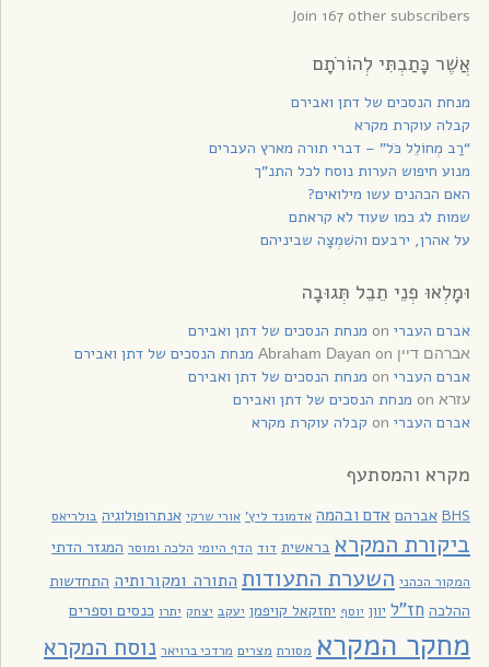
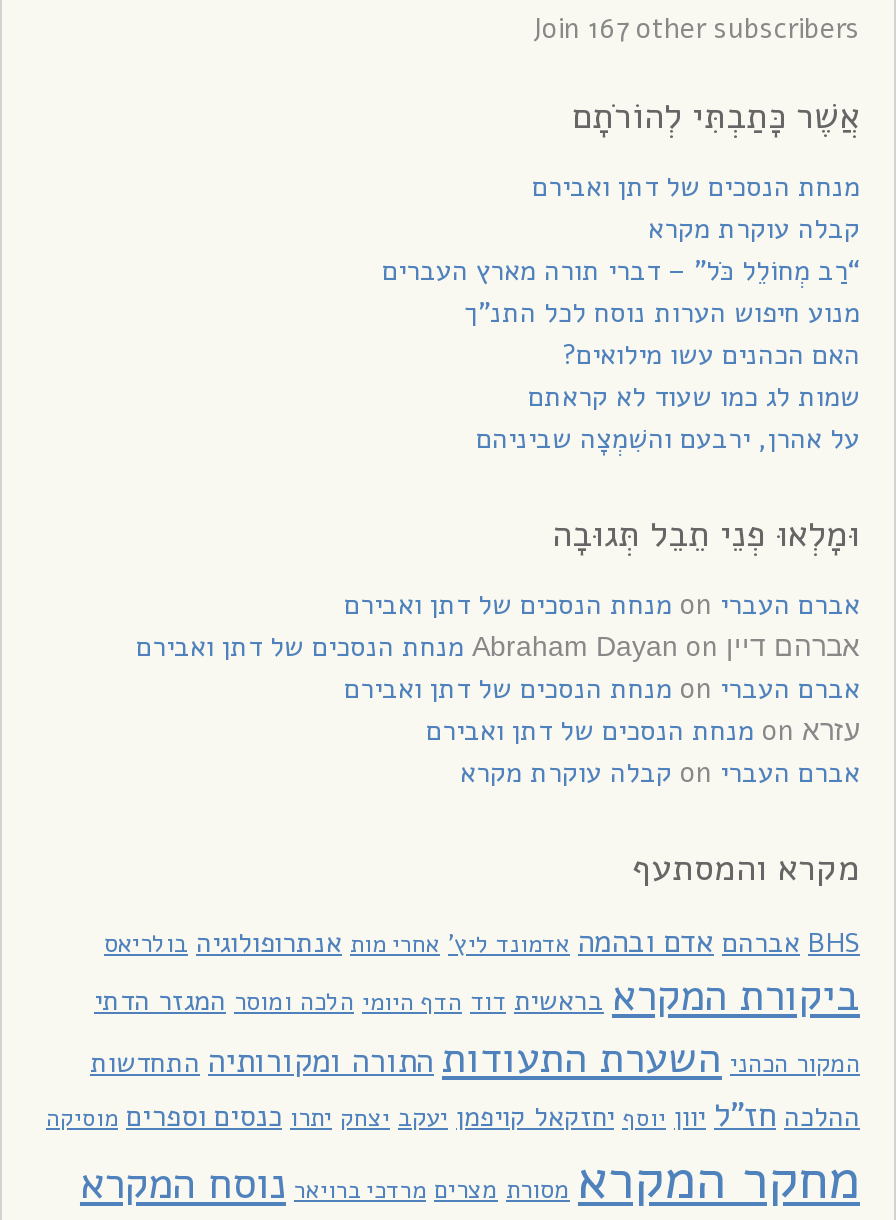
[51,503,470,526] BHS אברהם אדם ובהמה אדמונד ליץ' אורי שרקי אנתרופולוגיה בולריאס -> [104,920,860,962] BHS אברהם אדם ובהמה אדמונד ליץ' אחרי מות אנתרופולוגיה בולריאס
[69,597,470,622] ההלכה חז"ל יוון יוסף יחזקאל קויפמן יעקב יצחק יתרו כנסים וספרים -> [46,1092,860,1138] ההלכה חז"ל יוון יוסף יחזקאל קויפמן יעקב יצחק יתרו כנסים וספרים מוסיקה

